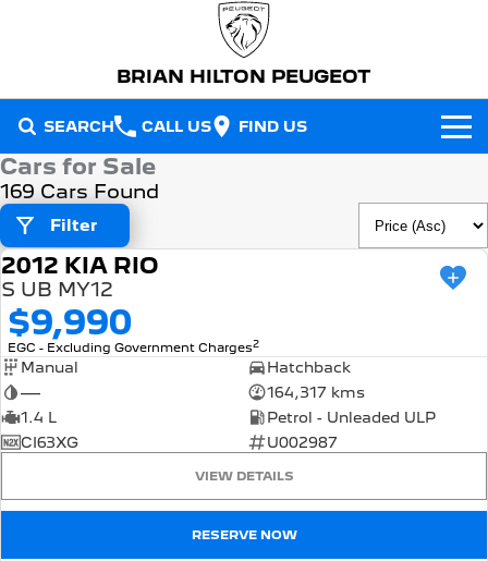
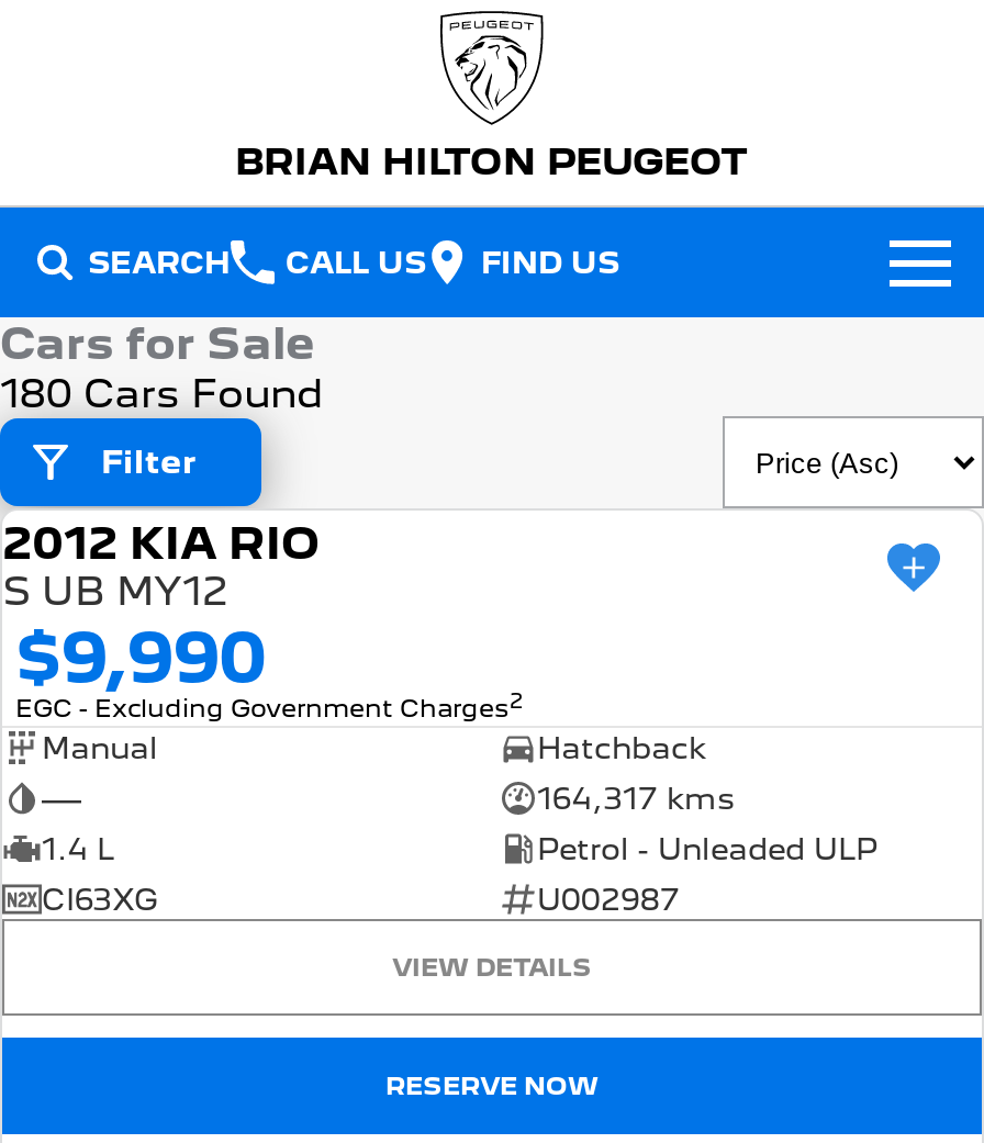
[0,180,159,203] 169 Cars Found -> [0,370,323,416] 180 Cars Found

